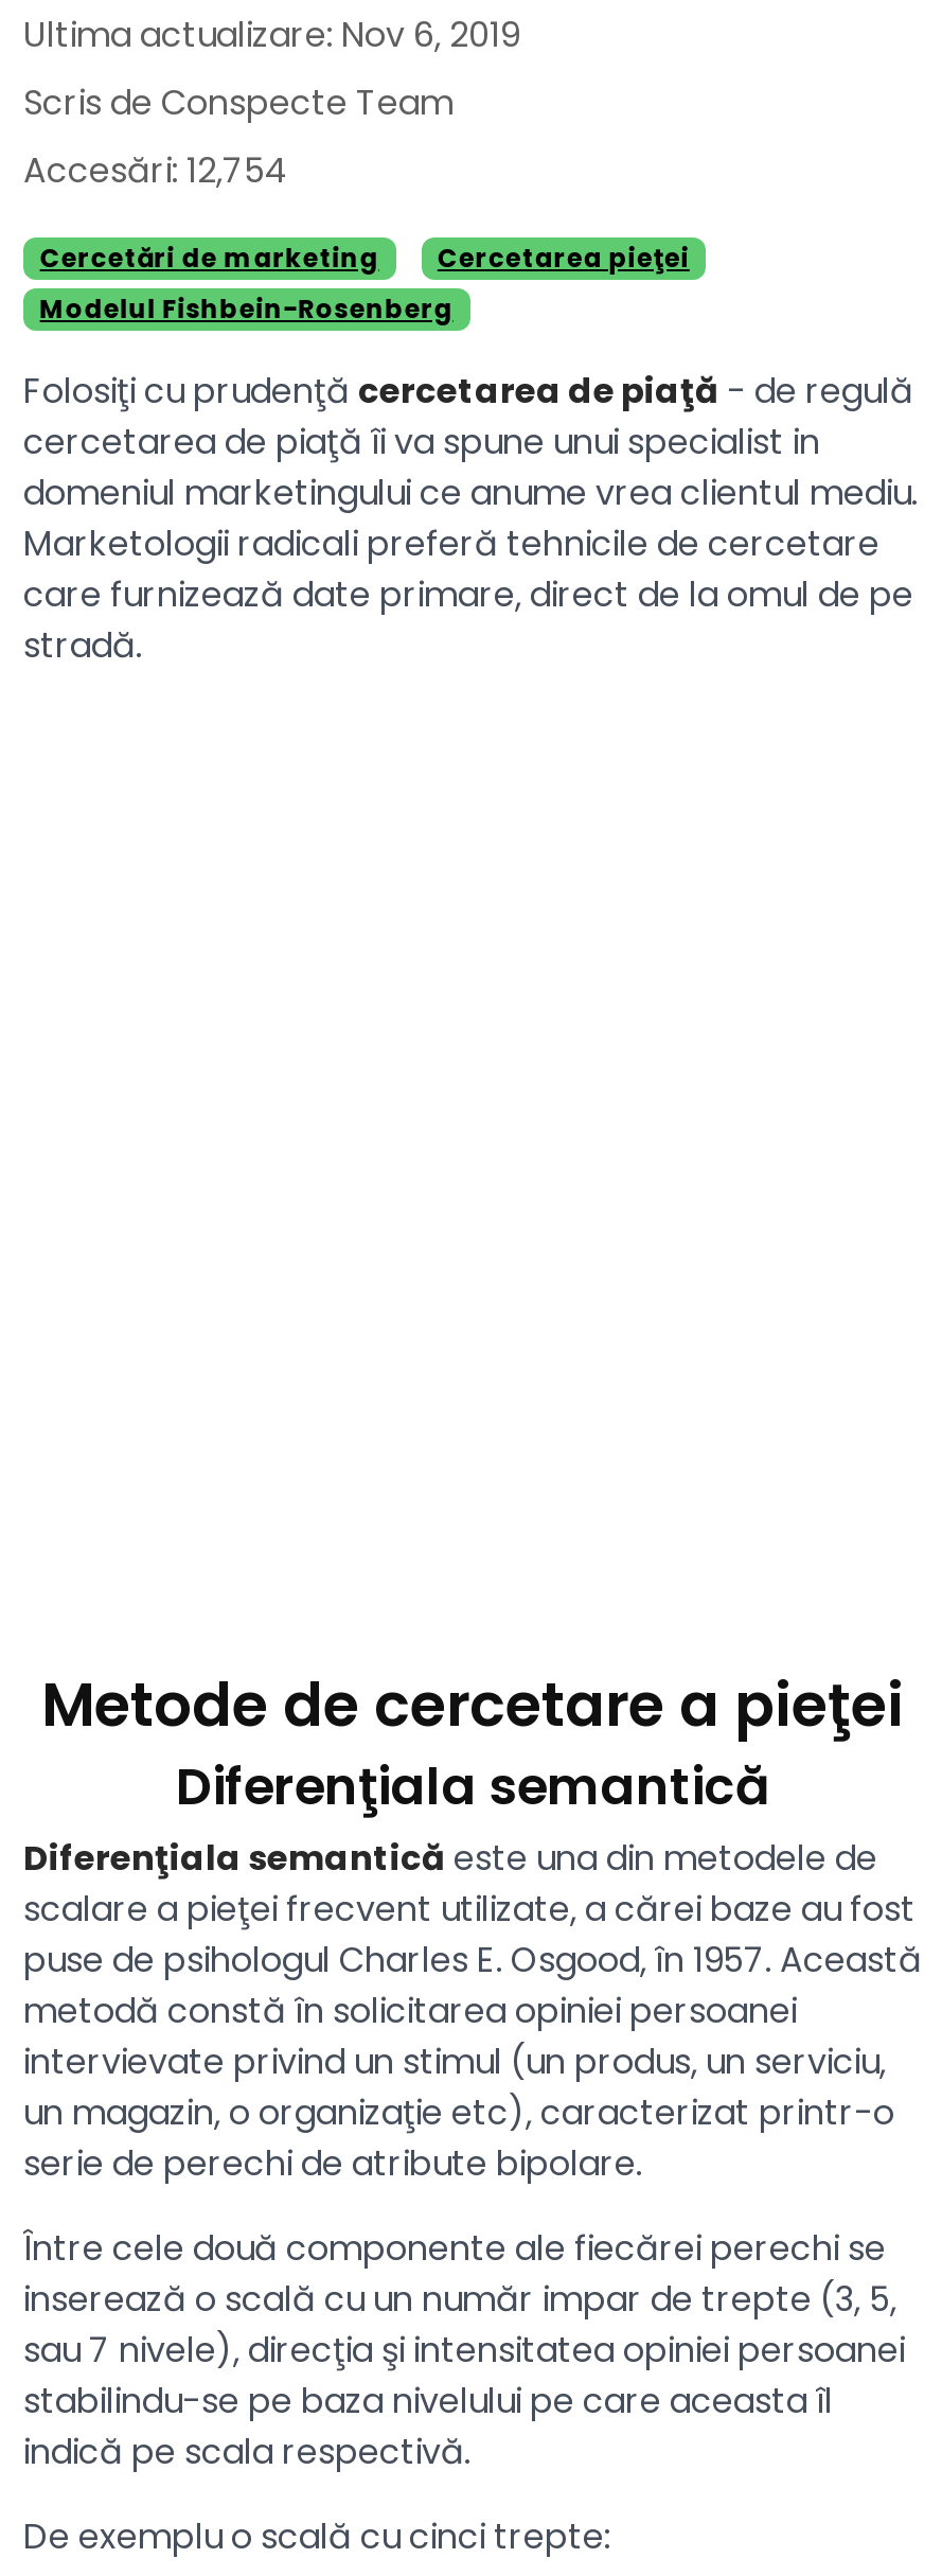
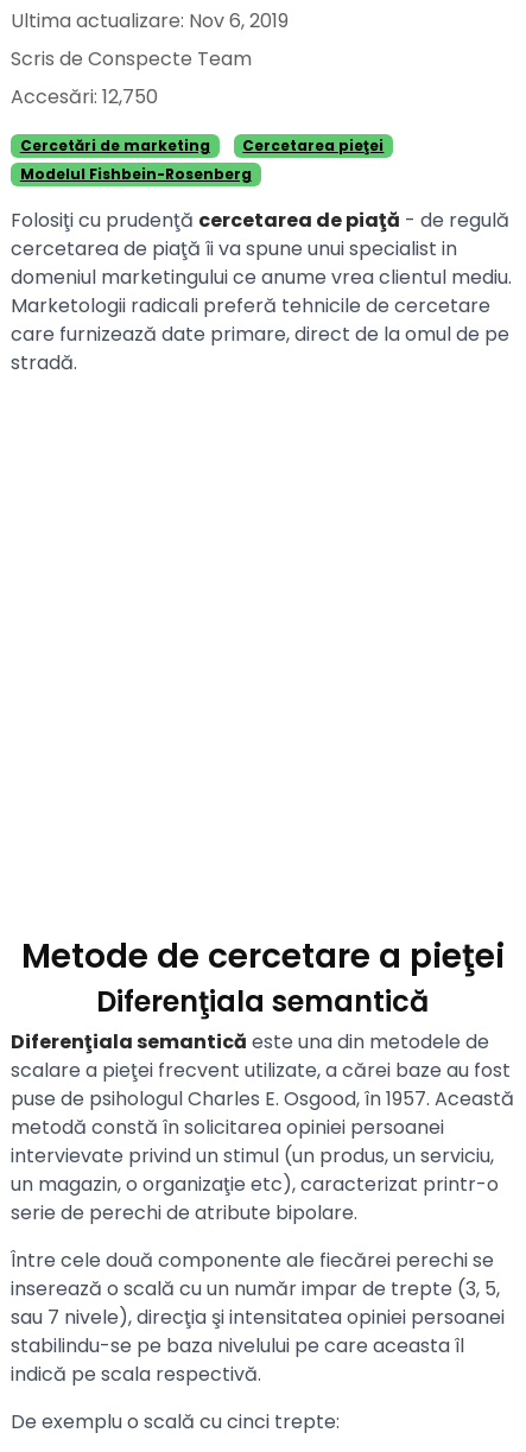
[23,146,288,195] Accesări: 12,754 -> [11,83,158,110] Accesări: 12,750

